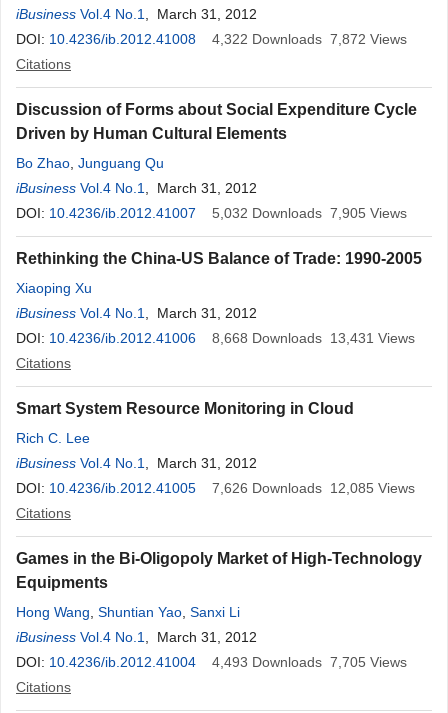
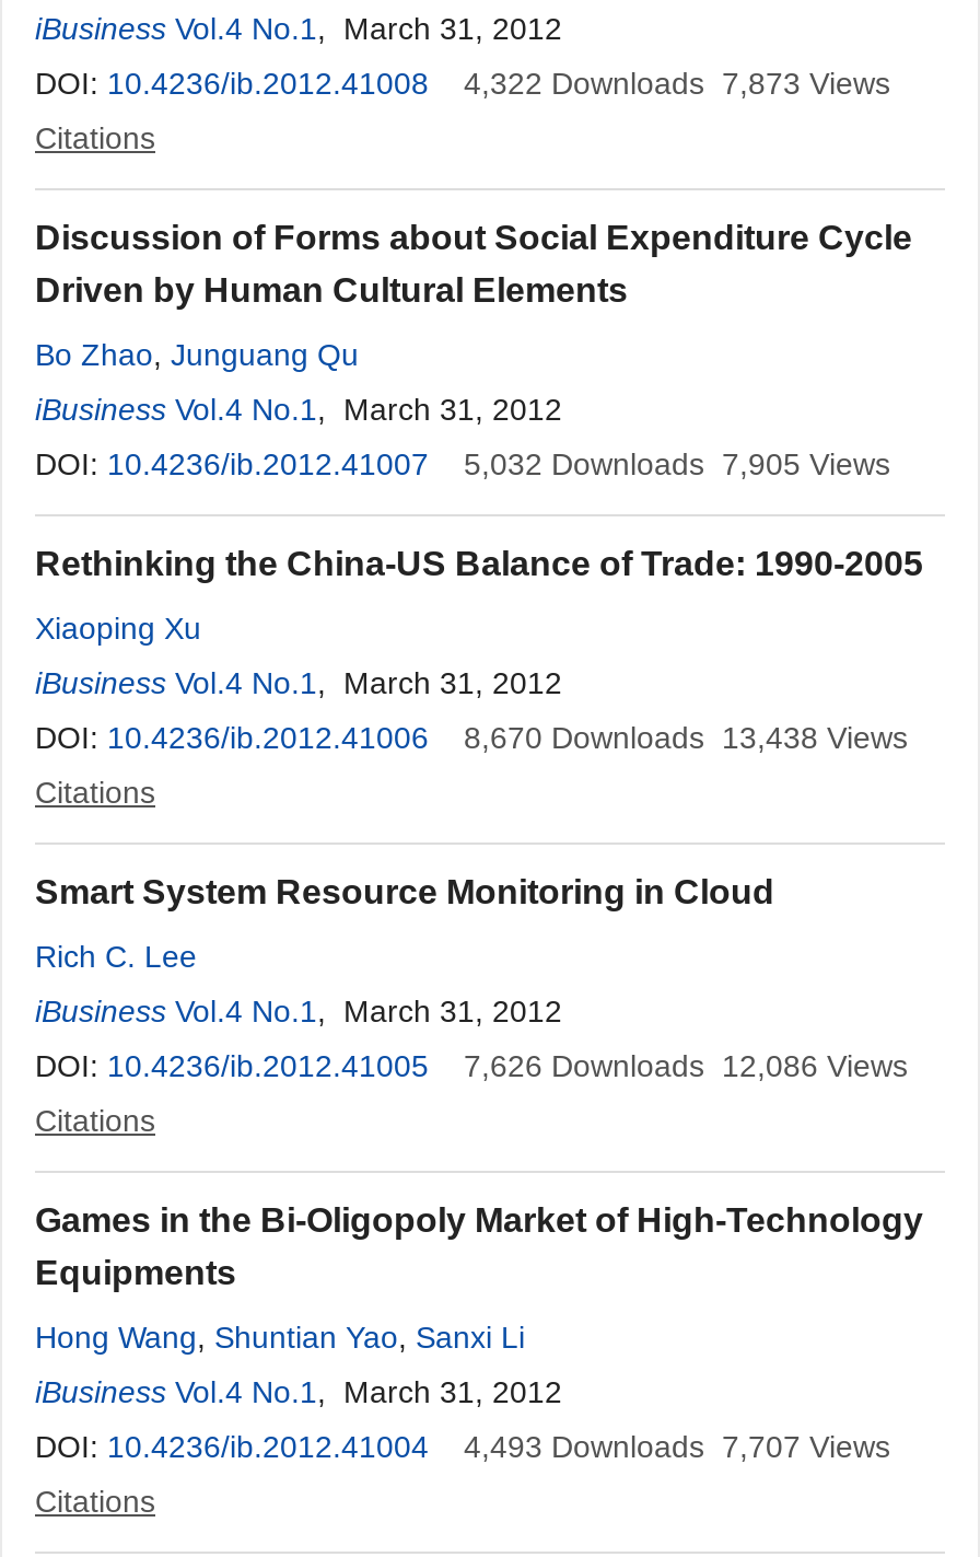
[212,31,407,47] 4,322 Downloads 7,872 Views -> [464,66,890,101] 4,322 Downloads 7,873 Views
[212,330,415,346] 8,668 Downloads 13,431 Views -> [464,720,908,755] 8,670 Downloads 13,438 Views
[212,480,415,496] 7,626 Downloads 12,085 Views -> [464,1048,908,1083] 7,626 Downloads 12,086 Views
[212,654,407,670] 4,493 Downloads 7,705 Views -> [464,1429,890,1464] 4,493 Downloads 7,707 Views

